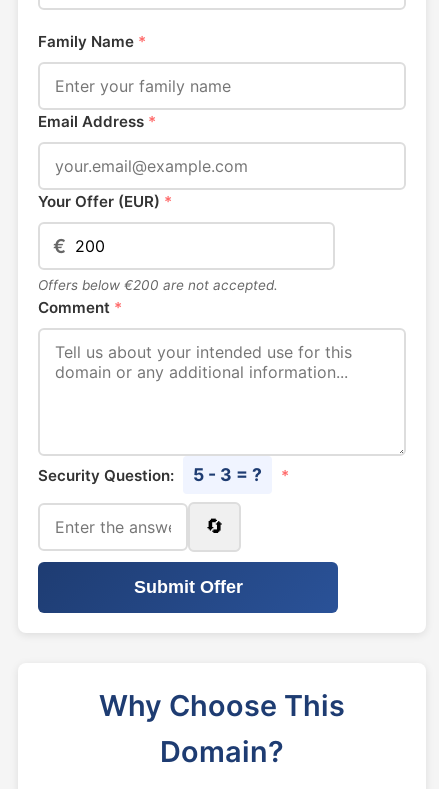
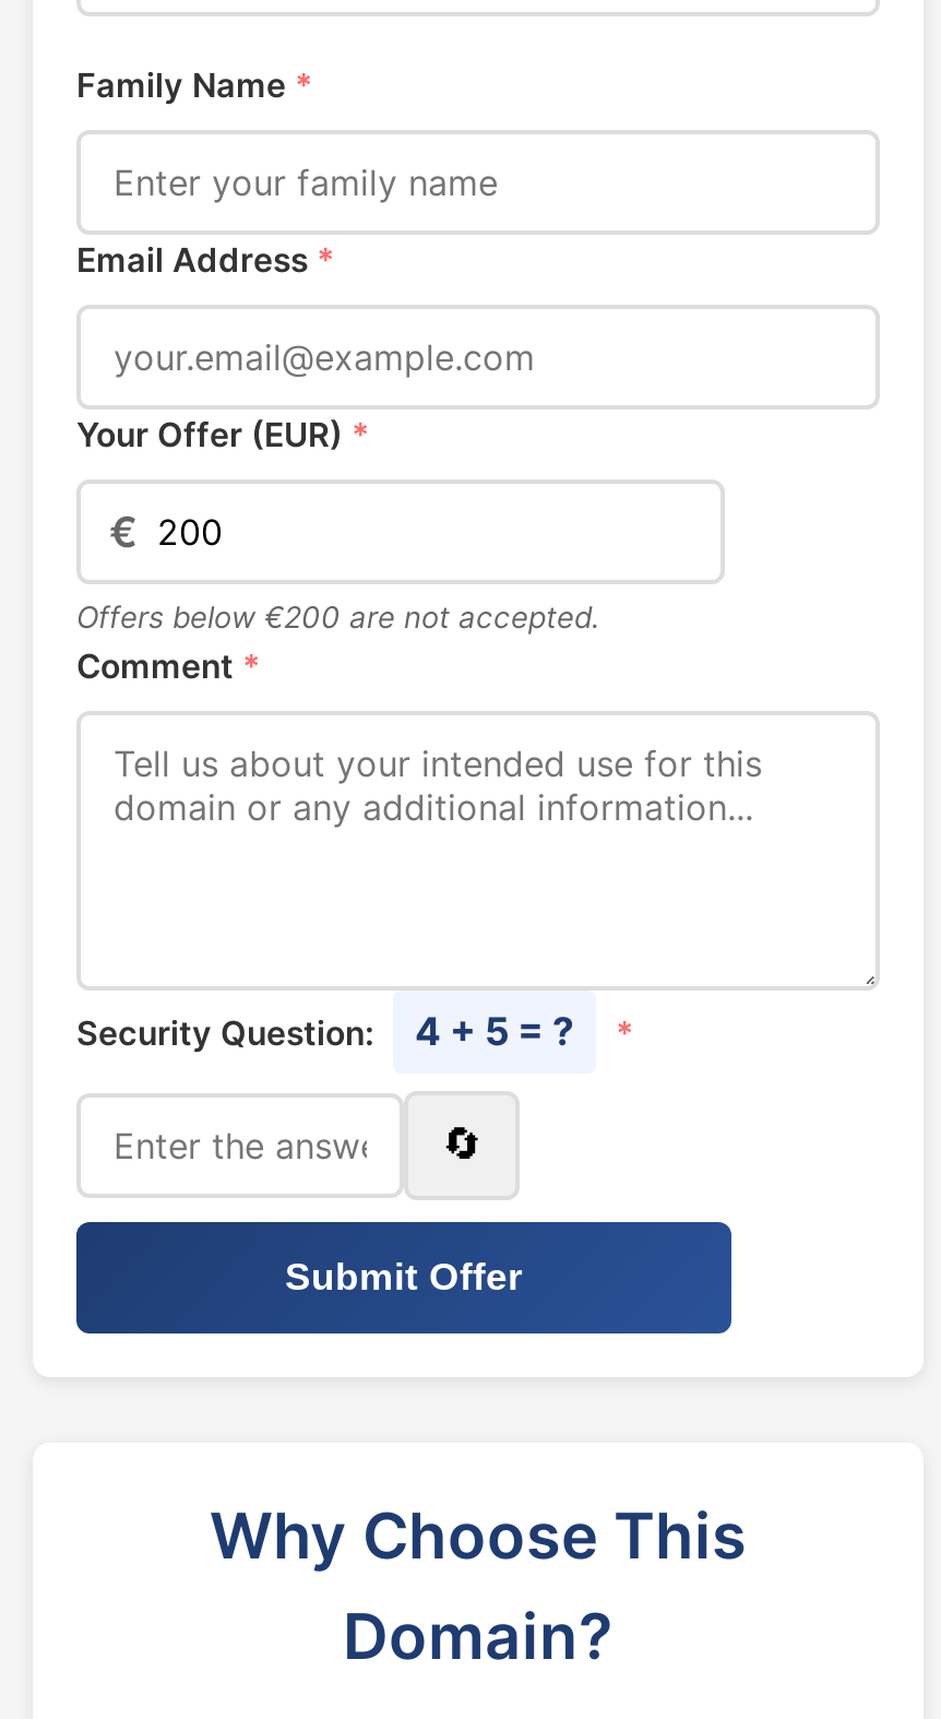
[193,464,262,485] 5 - 3 = ? -> [415,1008,574,1054] 4 + 5 = ?

